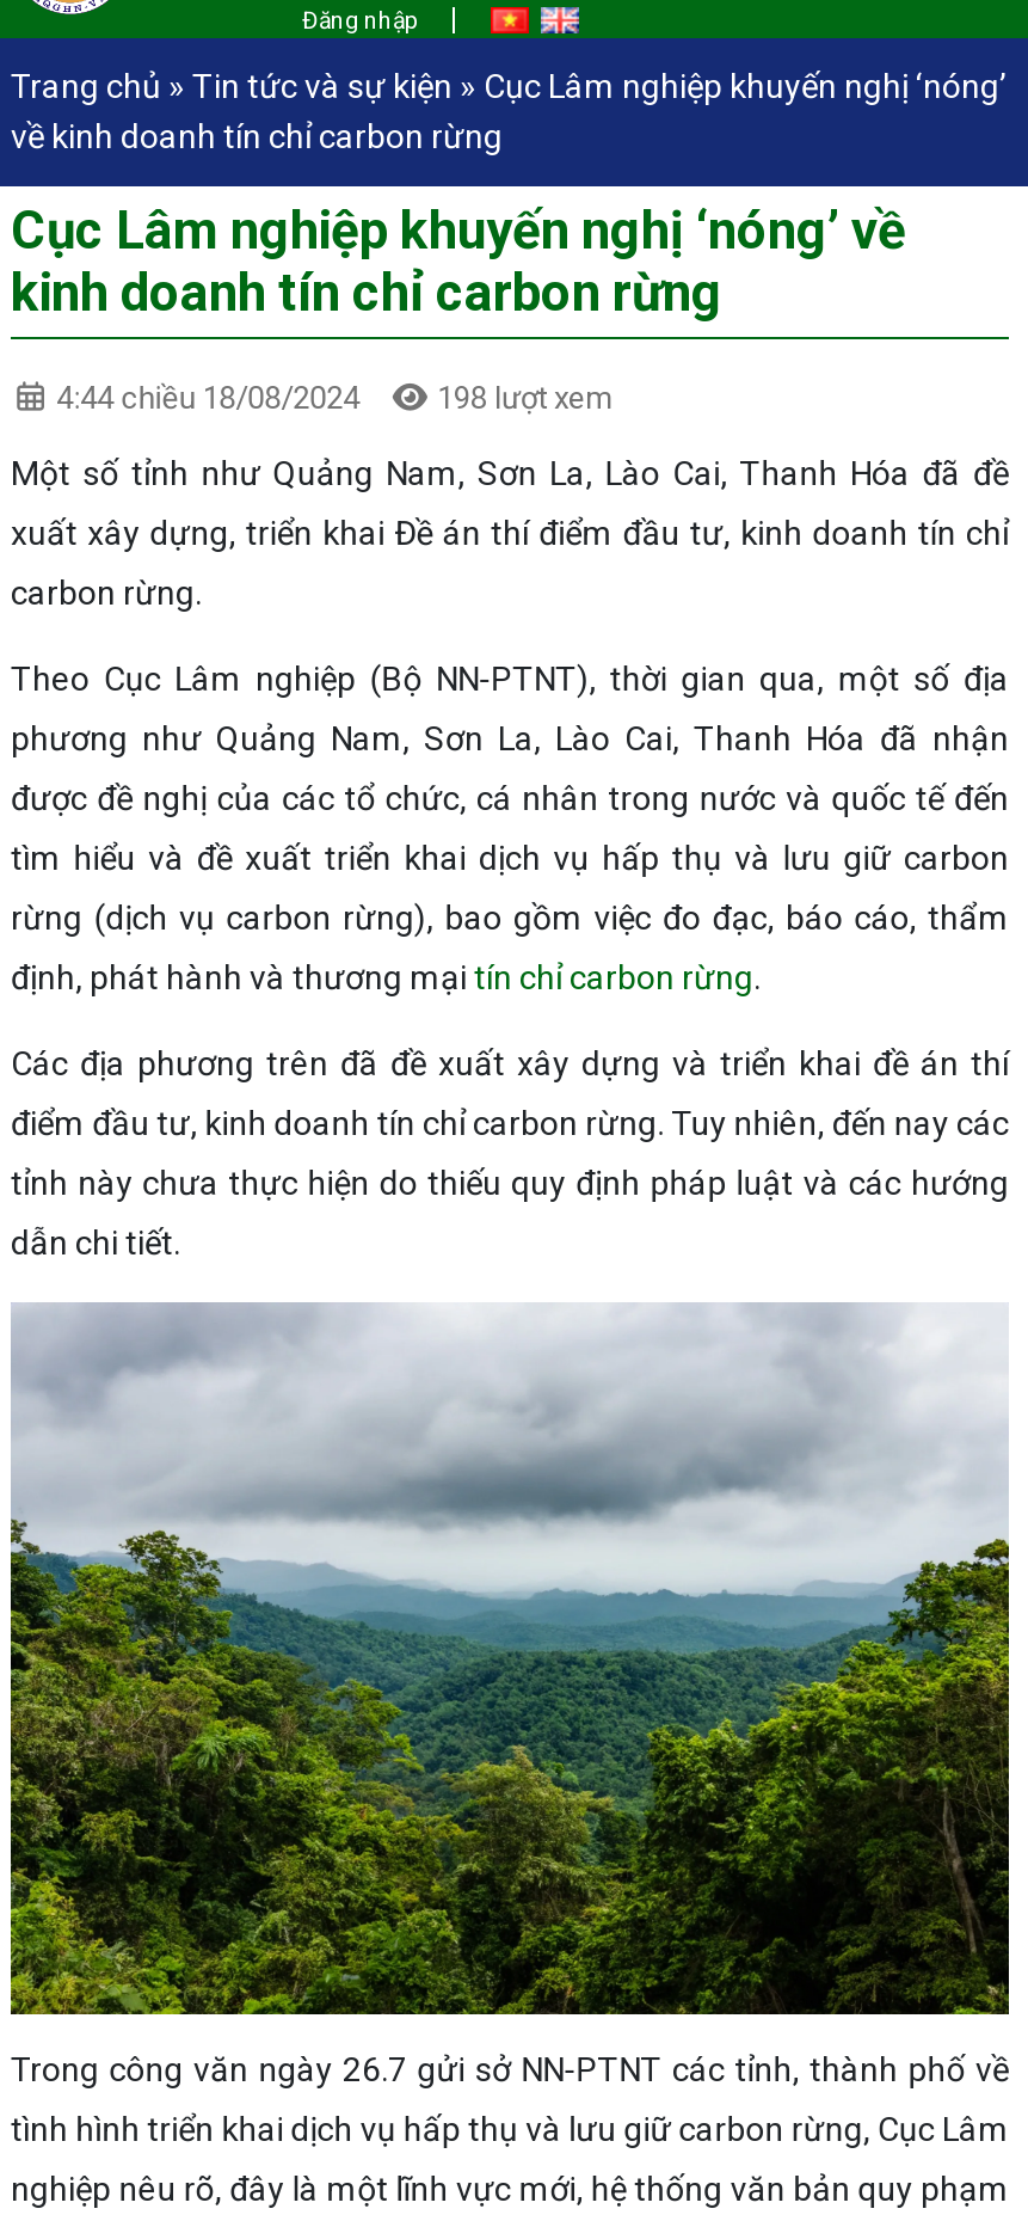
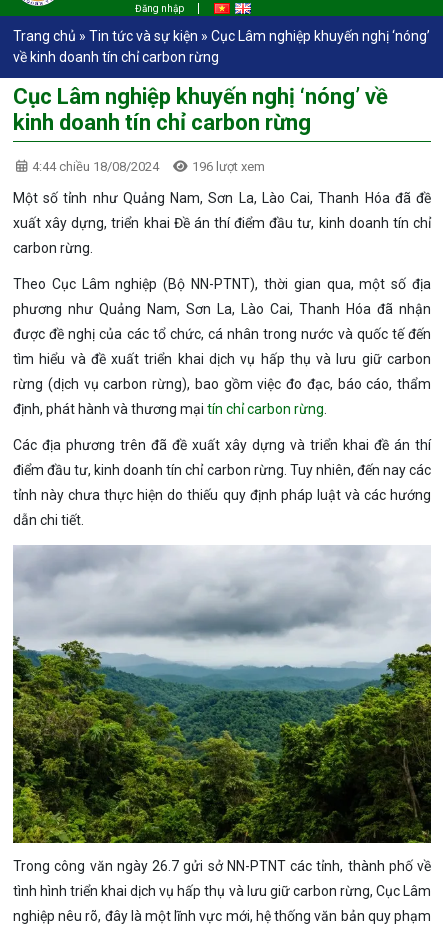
[49,380,611,416] 4:44 chiều 18/08/2024 198 lượt xem -> [29,159,264,174] 4:44 chiều 18/08/2024 196 lượt xem

